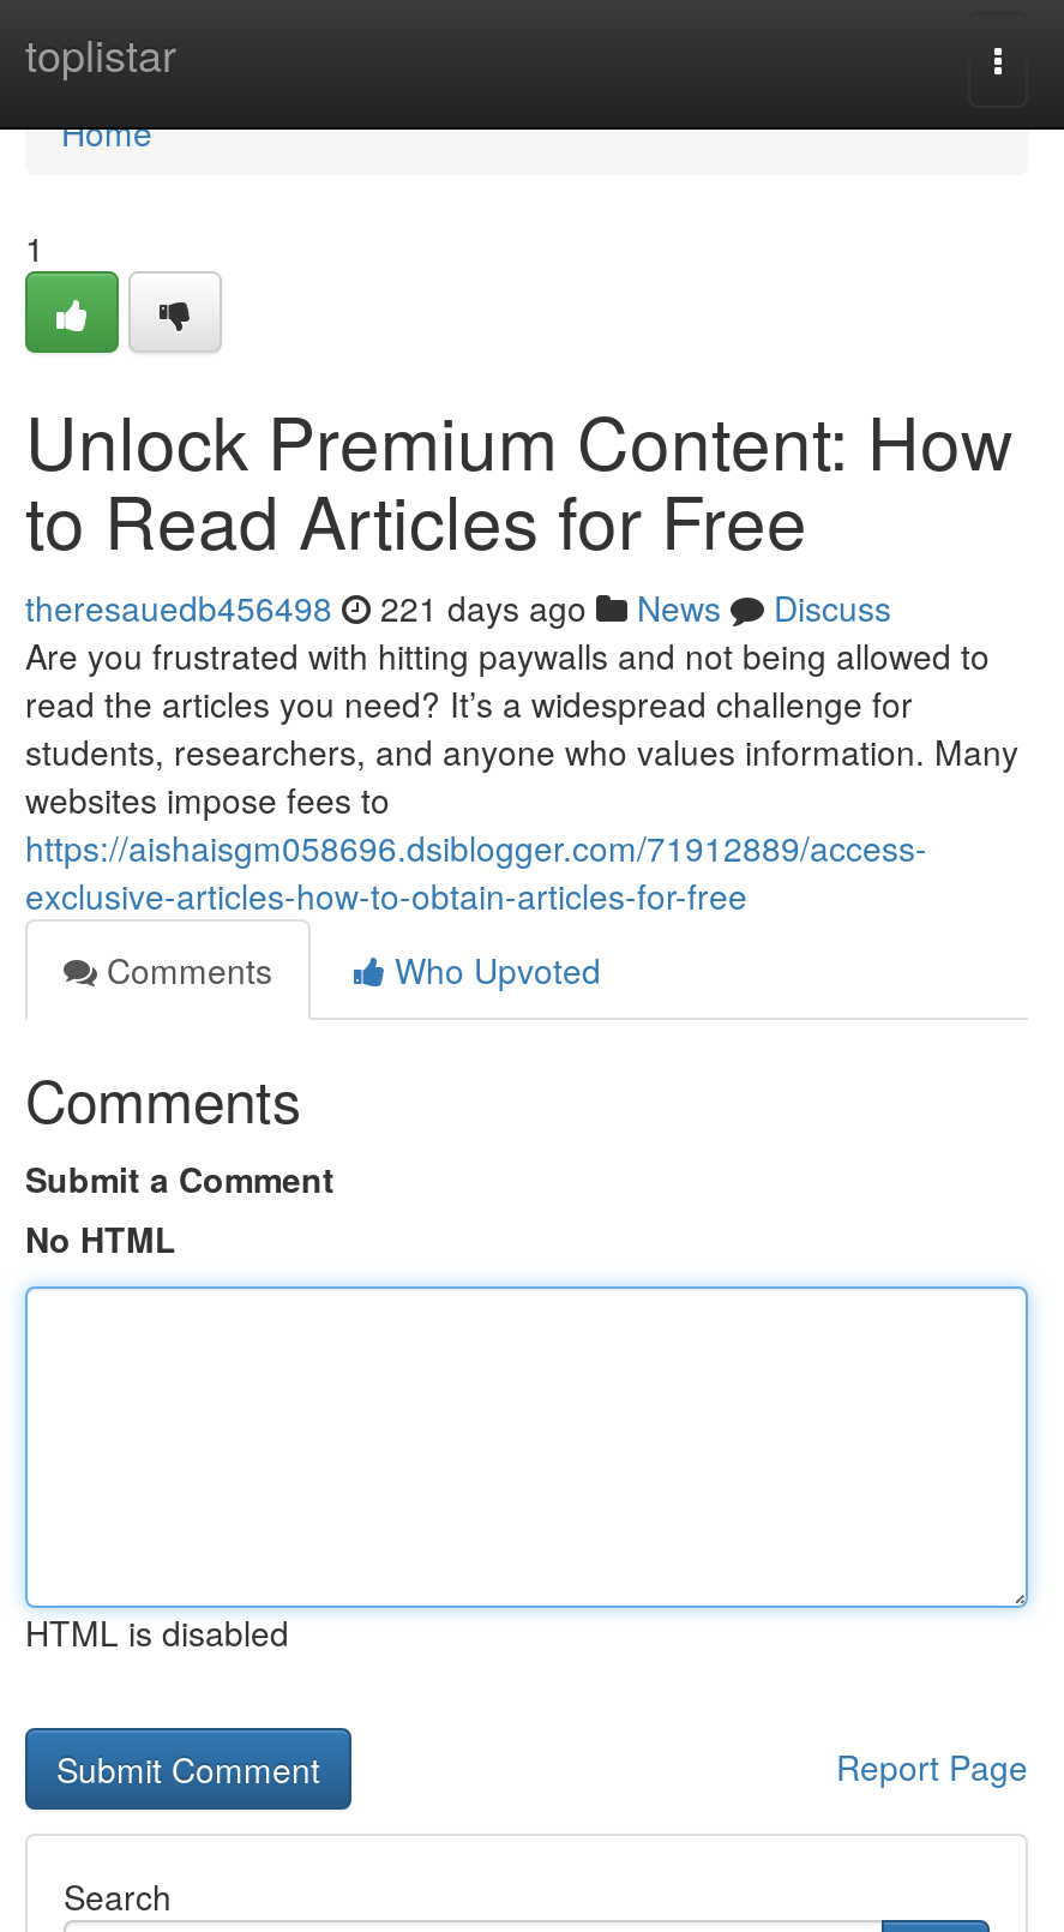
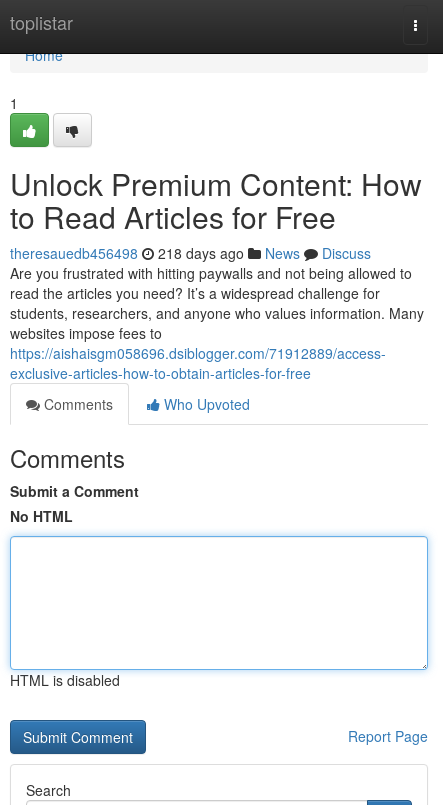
[25,583,891,631] theresauedb456498 221 days ago News Discuss -> [10,243,371,263] theresauedb456498 218 days ago News Discuss

